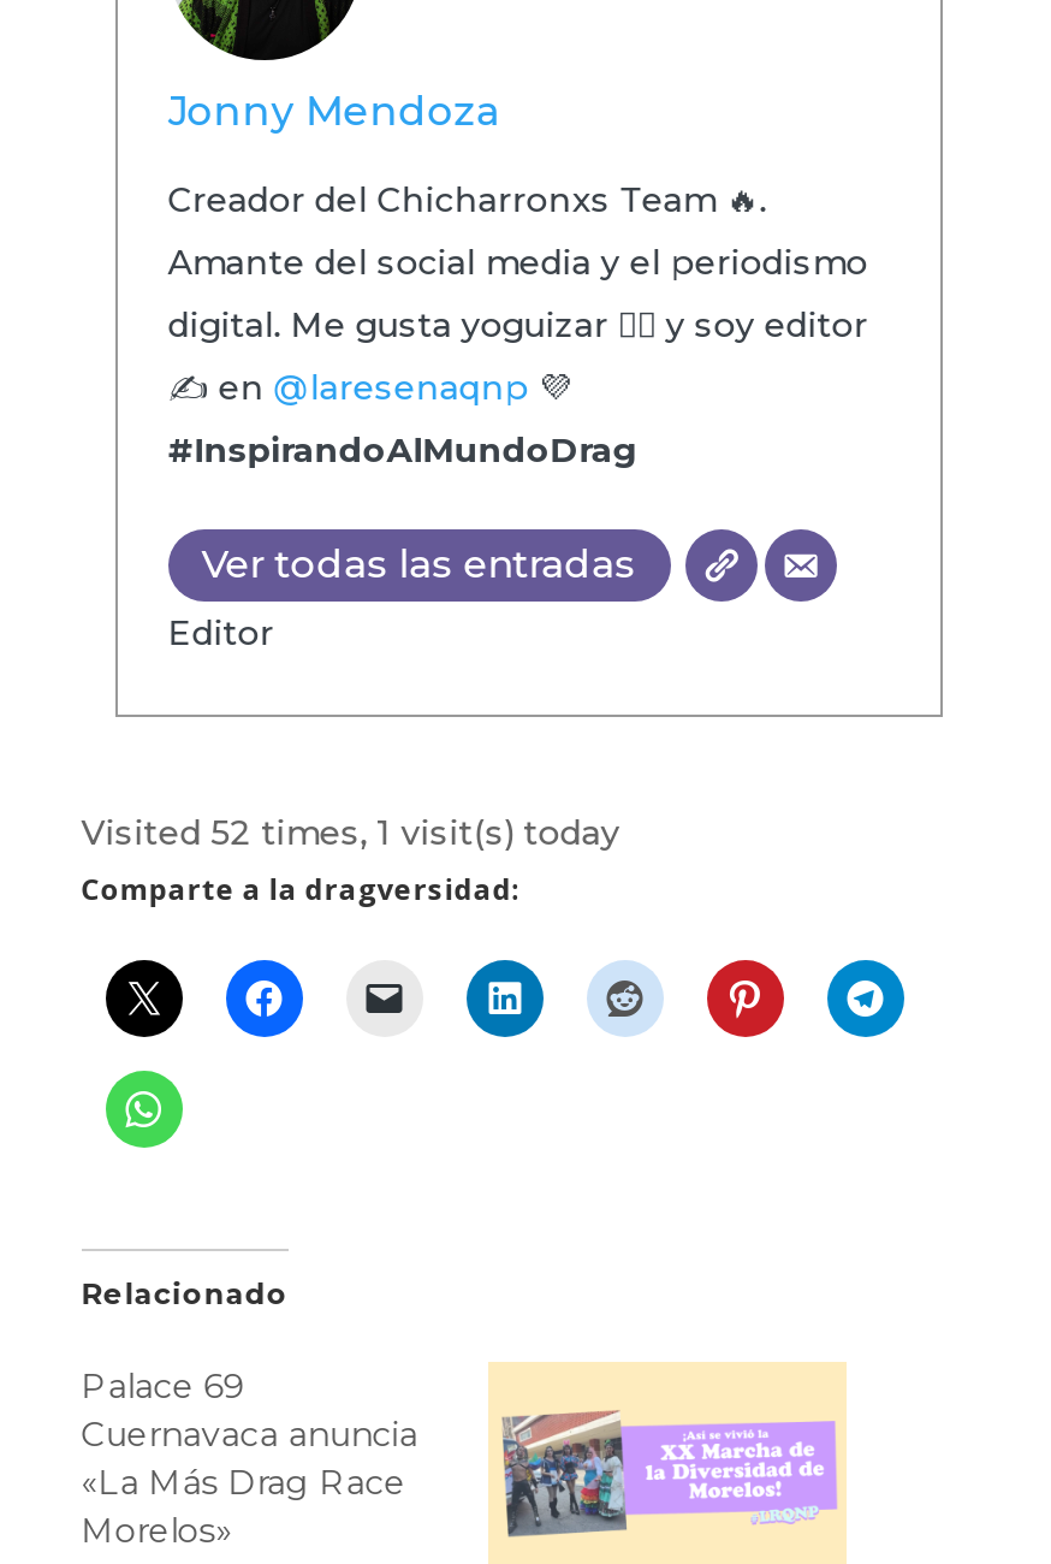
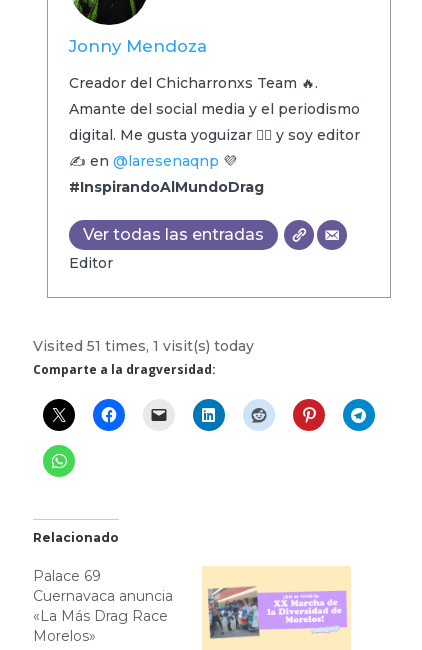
[81,812,620,855] Visited 52 times, 1 visit(s) today -> [33,337,254,355] Visited 51 times, 1 visit(s) today

